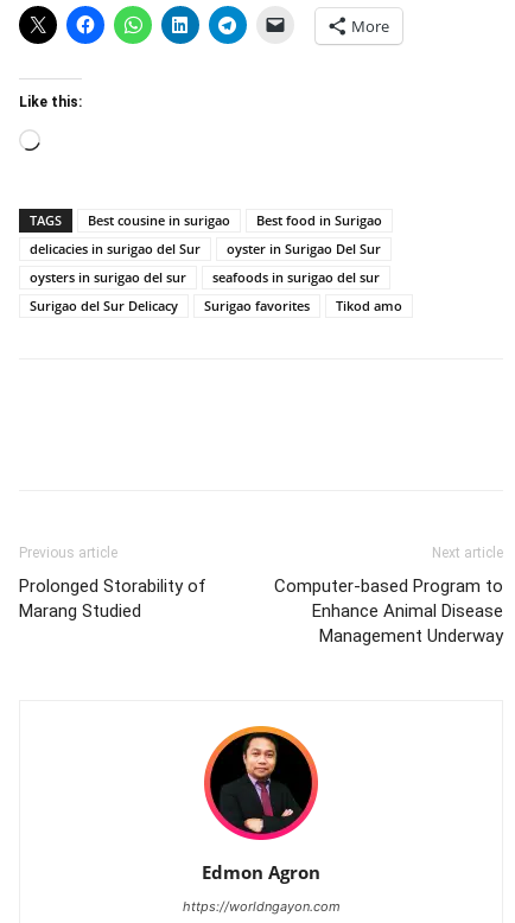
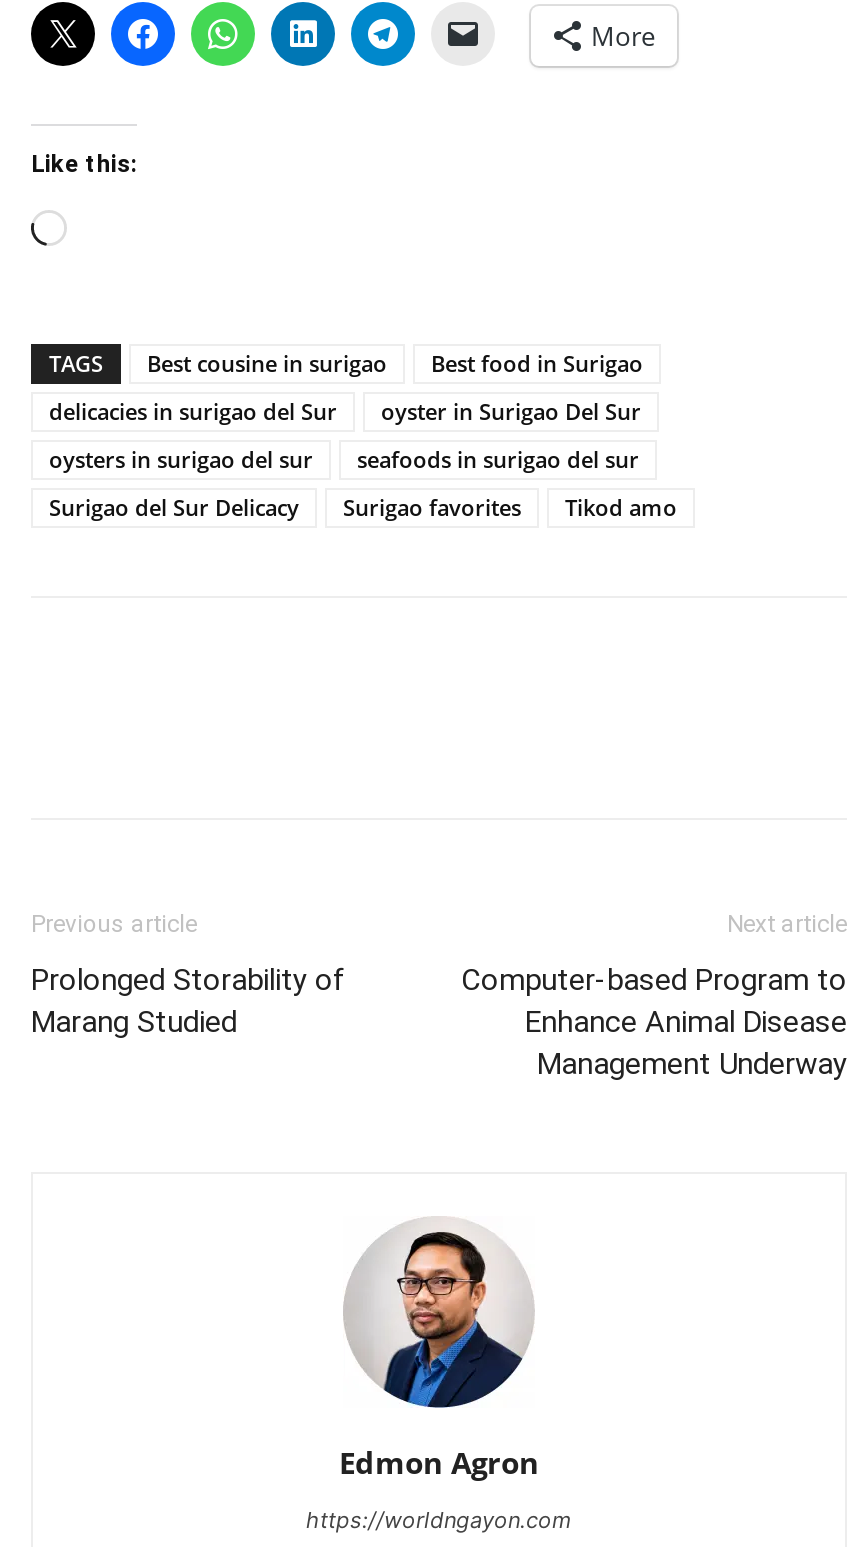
[203,725,318,841] [image] -> [343,1216,535,1410] [image]

